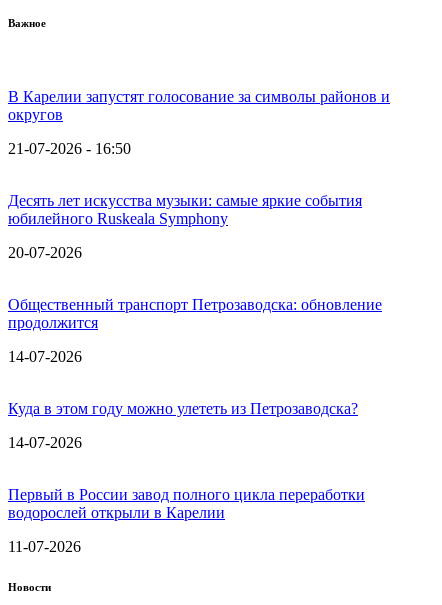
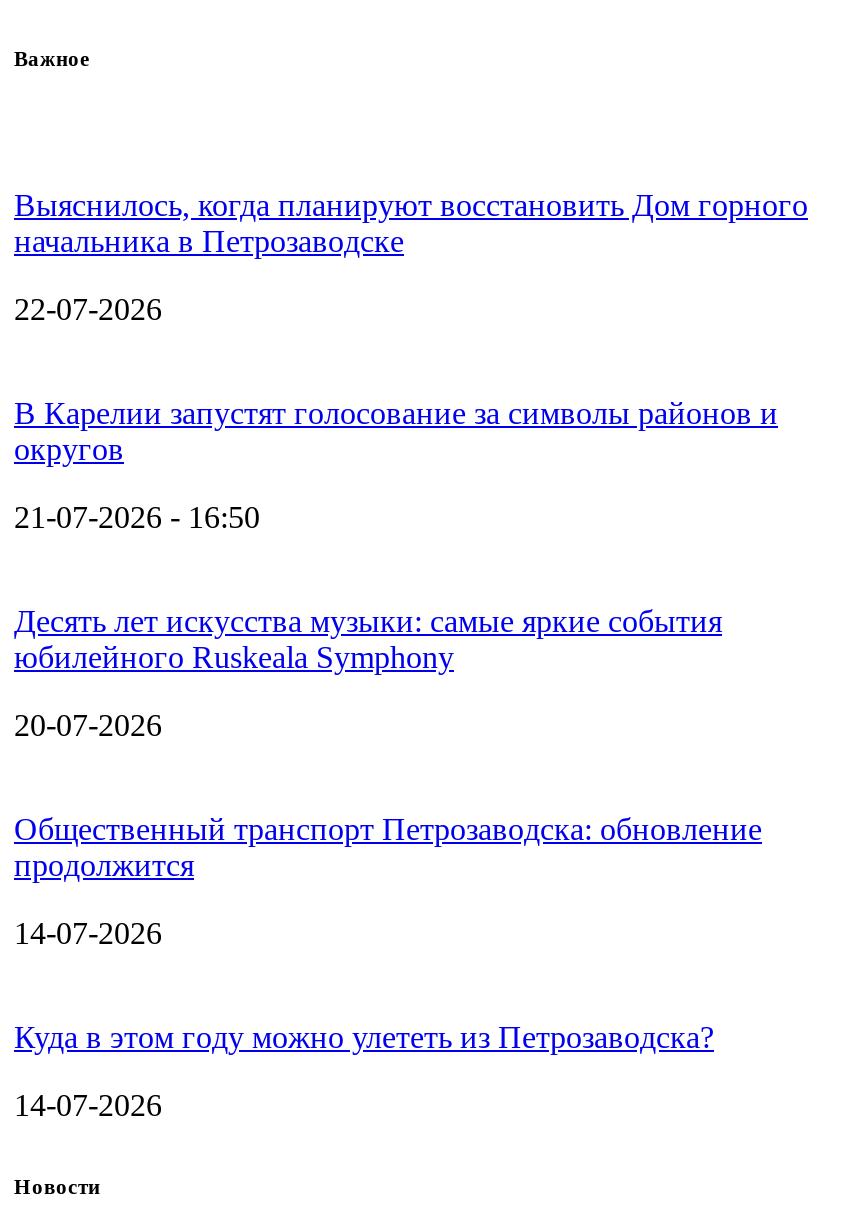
none -> [14,188,808,326] Выяснилось, когда планируют восстановить Дом горного | начальника в Петрозаводске | 22-07-2026
moved [8,88,390,451] -> [14,396,778,1122]: В Карелии запустят голосование за символы районов и | округов | 21-07-2026 - 16:50 | ... | Куда в этом году можно улететь из Петрозаводска? | 14-07-2026
[8,486,365,555] Первый в России завод полного цикла переработки | водорослей открыли в Карелии | 11-07-2026 -> none

